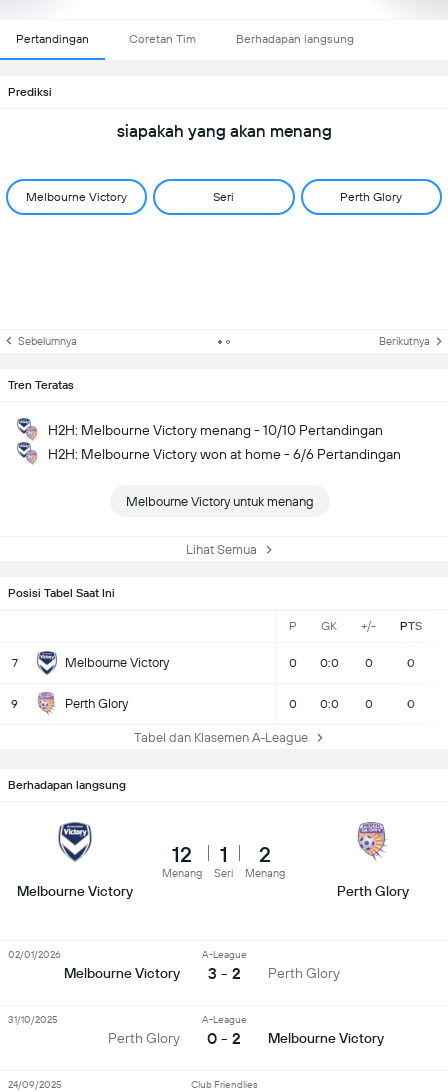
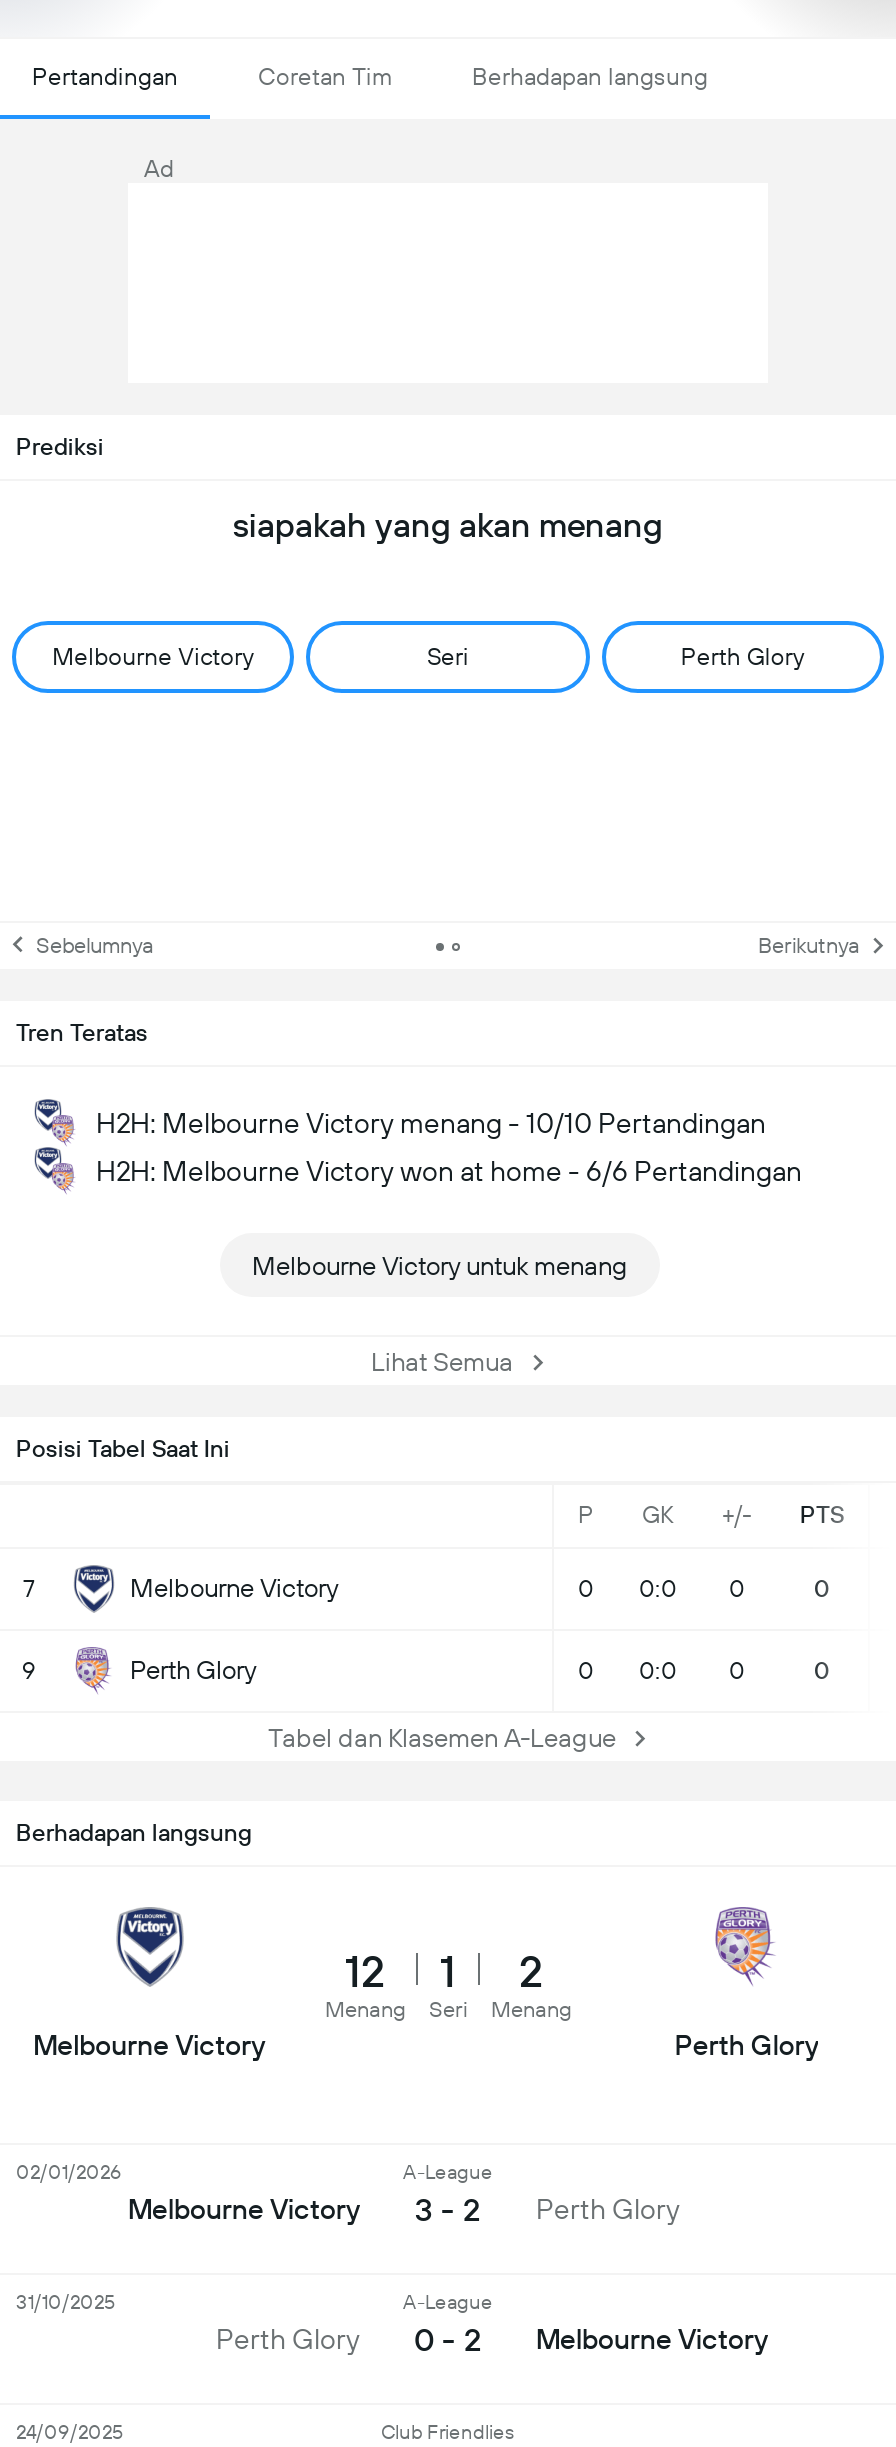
none -> [144,155,174,183] Ad

